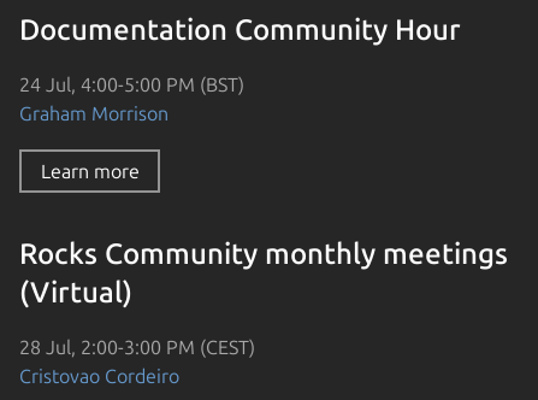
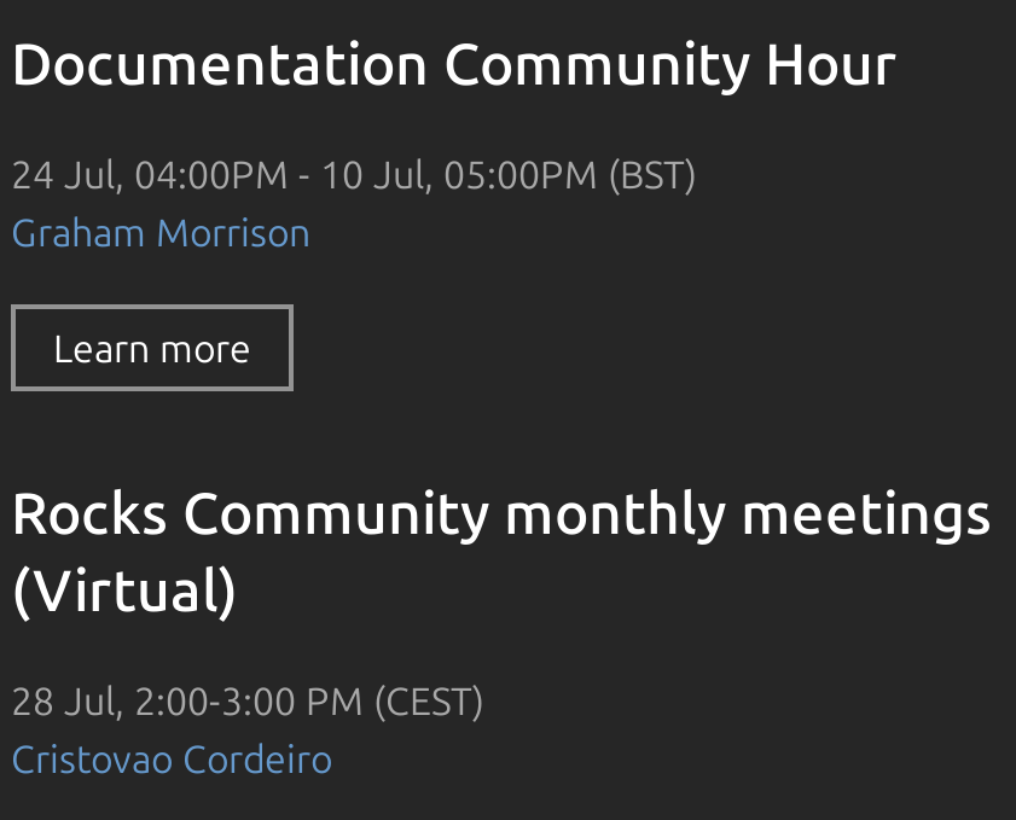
[19,74,244,95] 24 Jul, 4:00-5:00 PM (BST) -> [11,152,697,196] 24 Jul, 04:00PM - 10 Jul, 05:00PM (BST)

